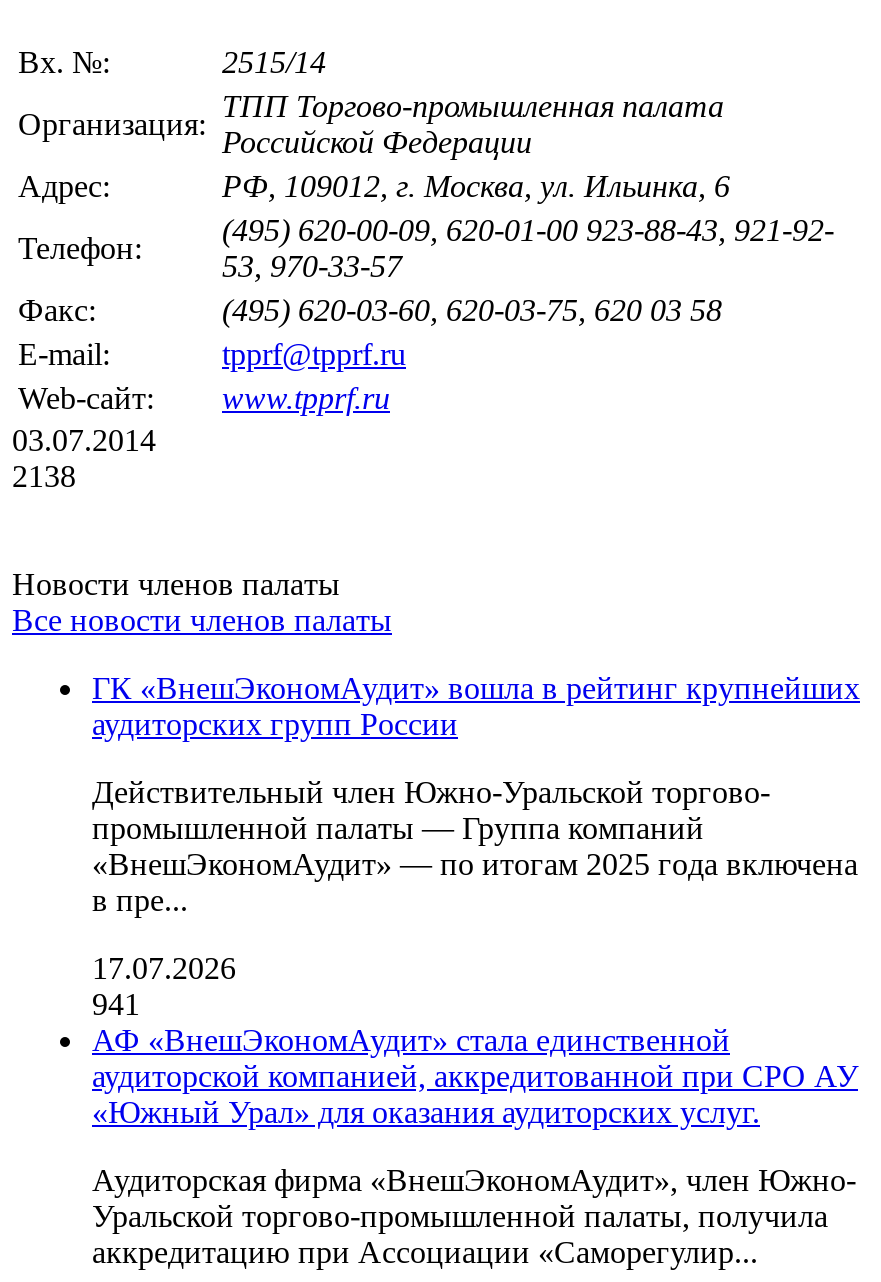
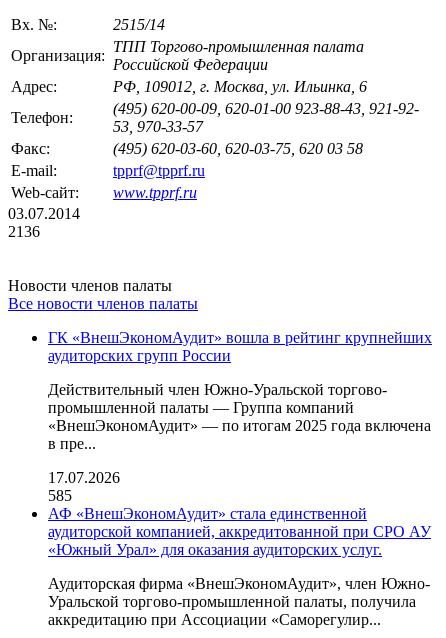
[12,459,76,493] 2138 -> [8,223,40,240] 2136
[92,987,140,1021] 941 -> [48,487,72,504] 585

